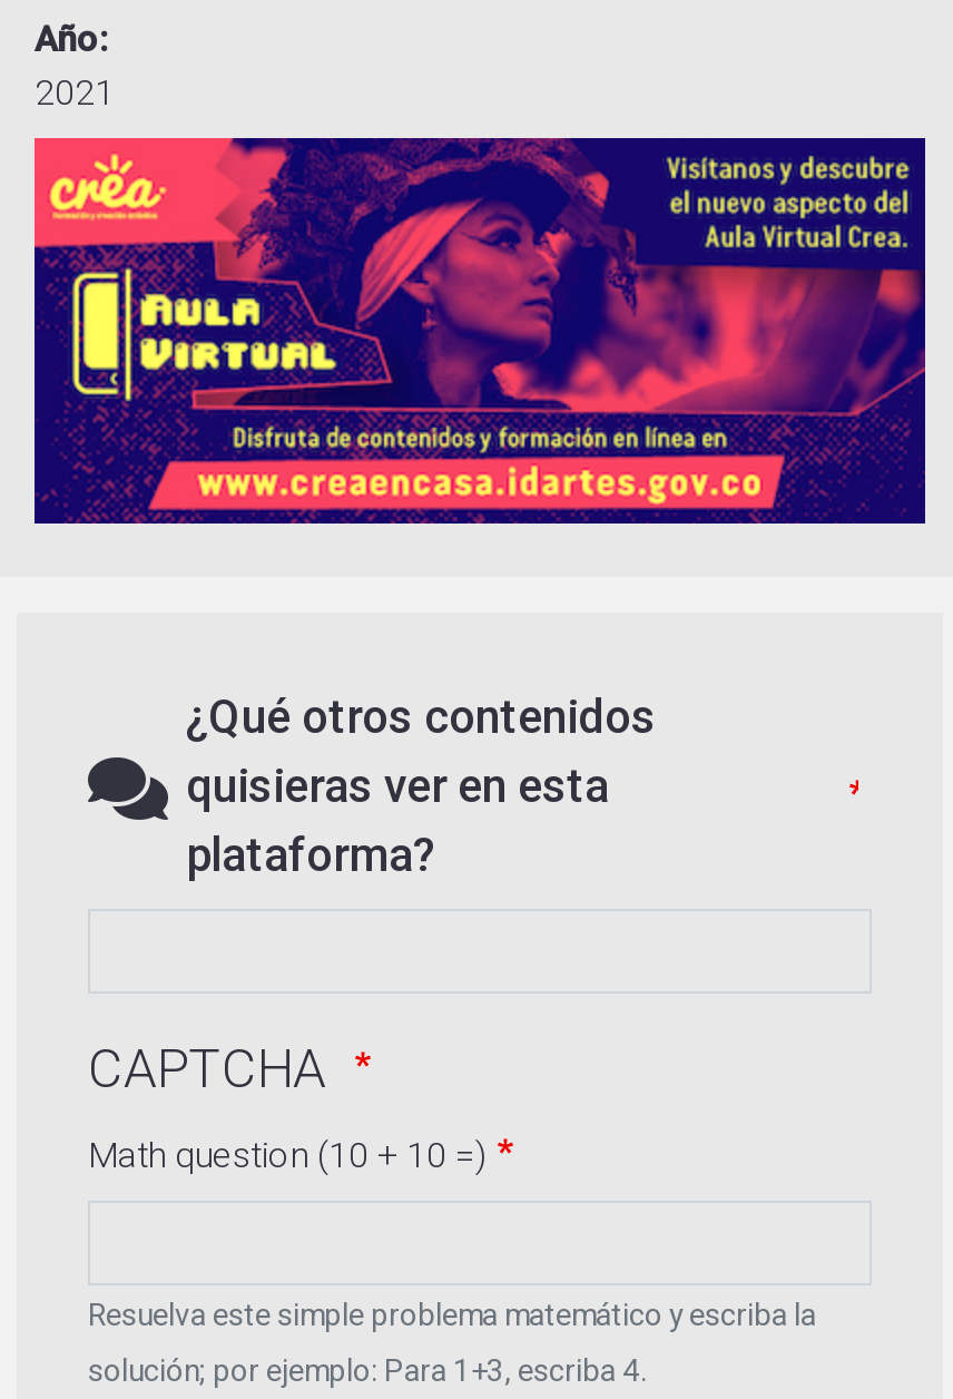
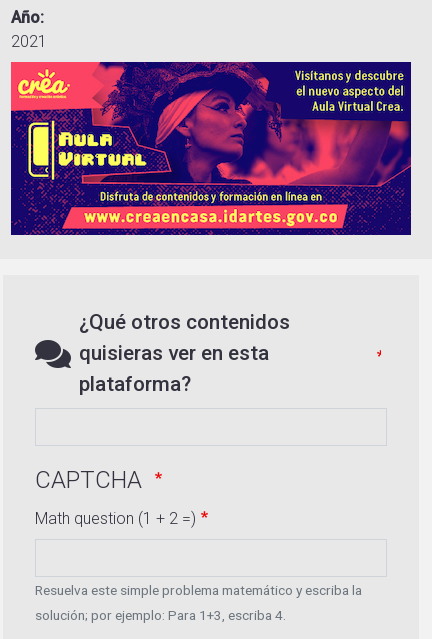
[88,1134,487,1177] Math question (10 + 10 =) -> [35,509,196,528] Math question (1 + 2 =)

